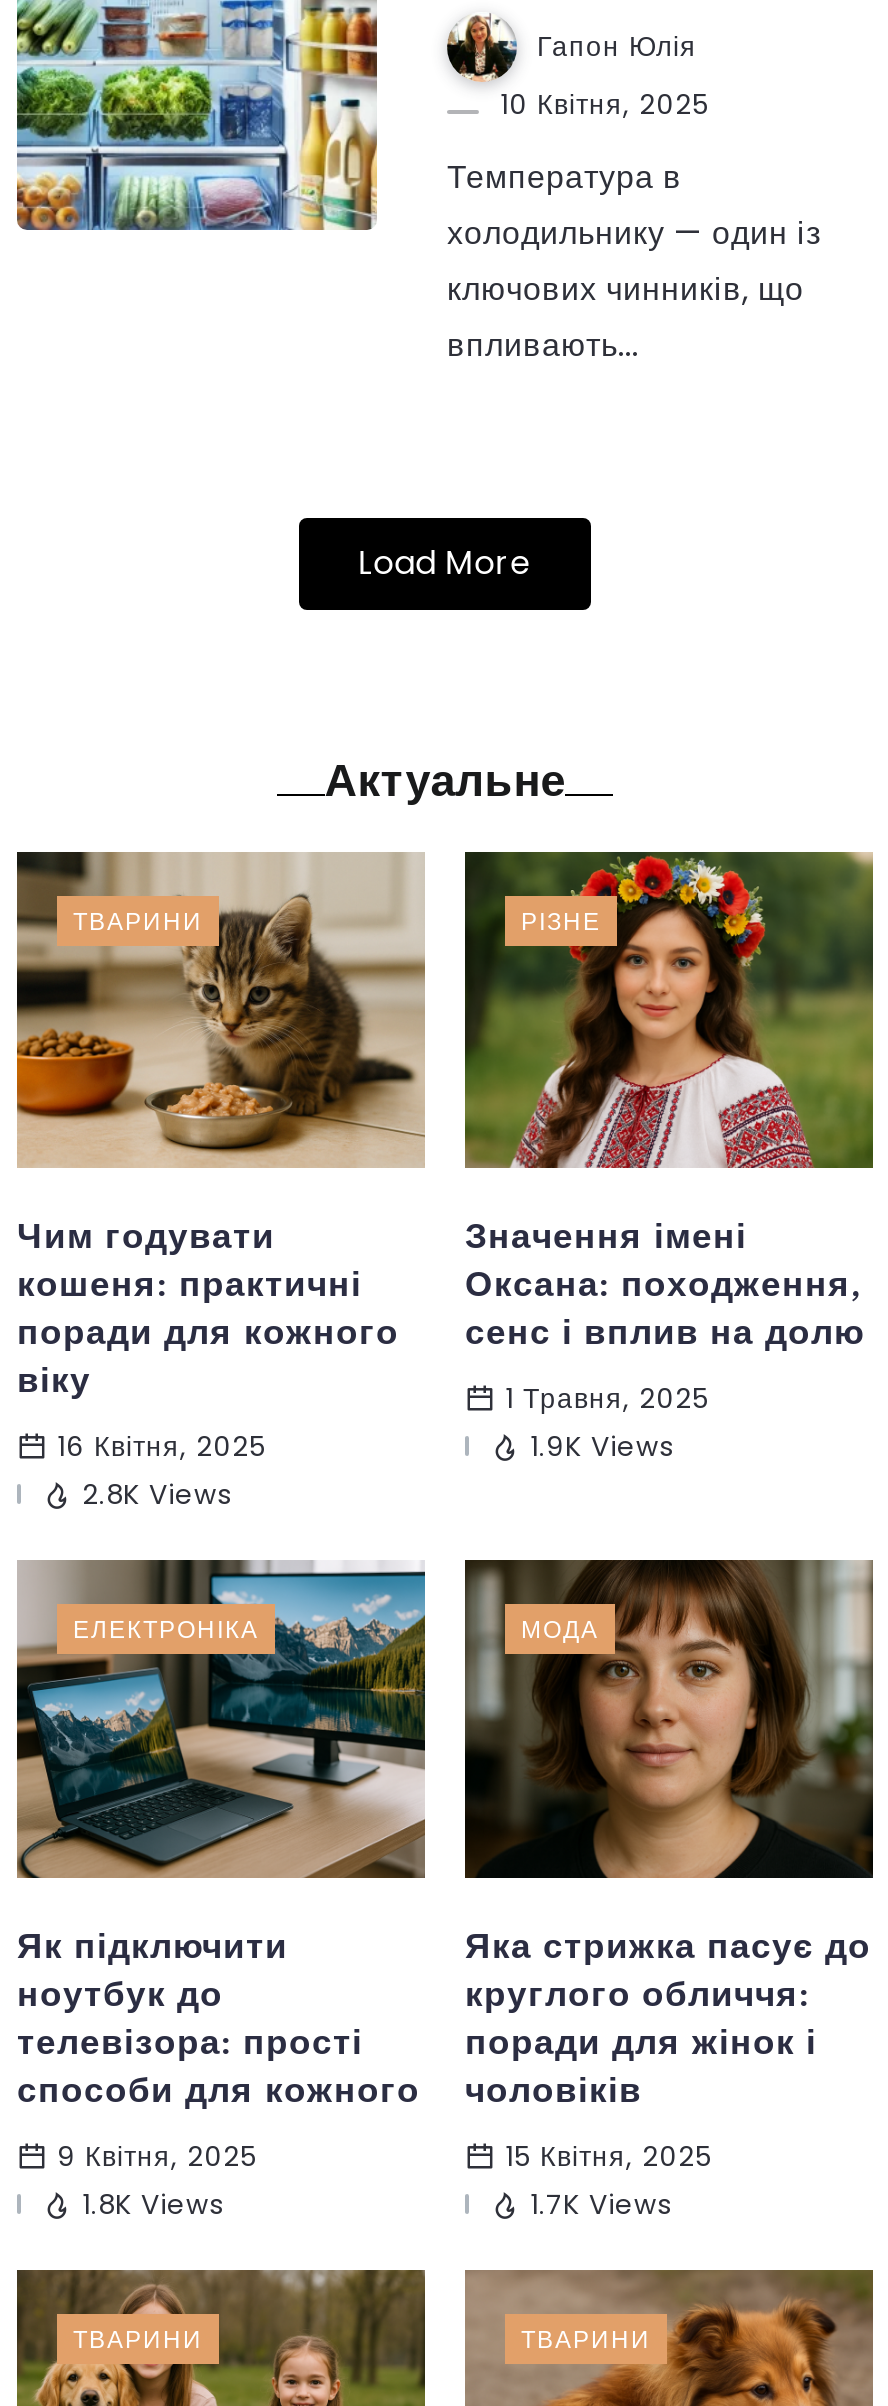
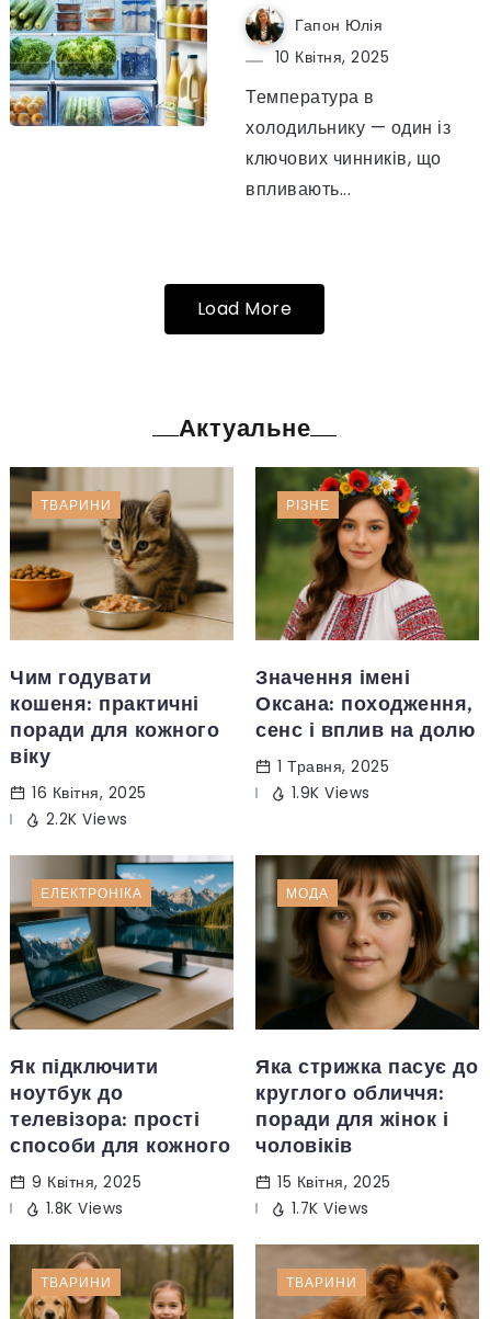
[82,1476,232,1514] 2.8K Views -> [45,809,128,830] 2.2K Views

